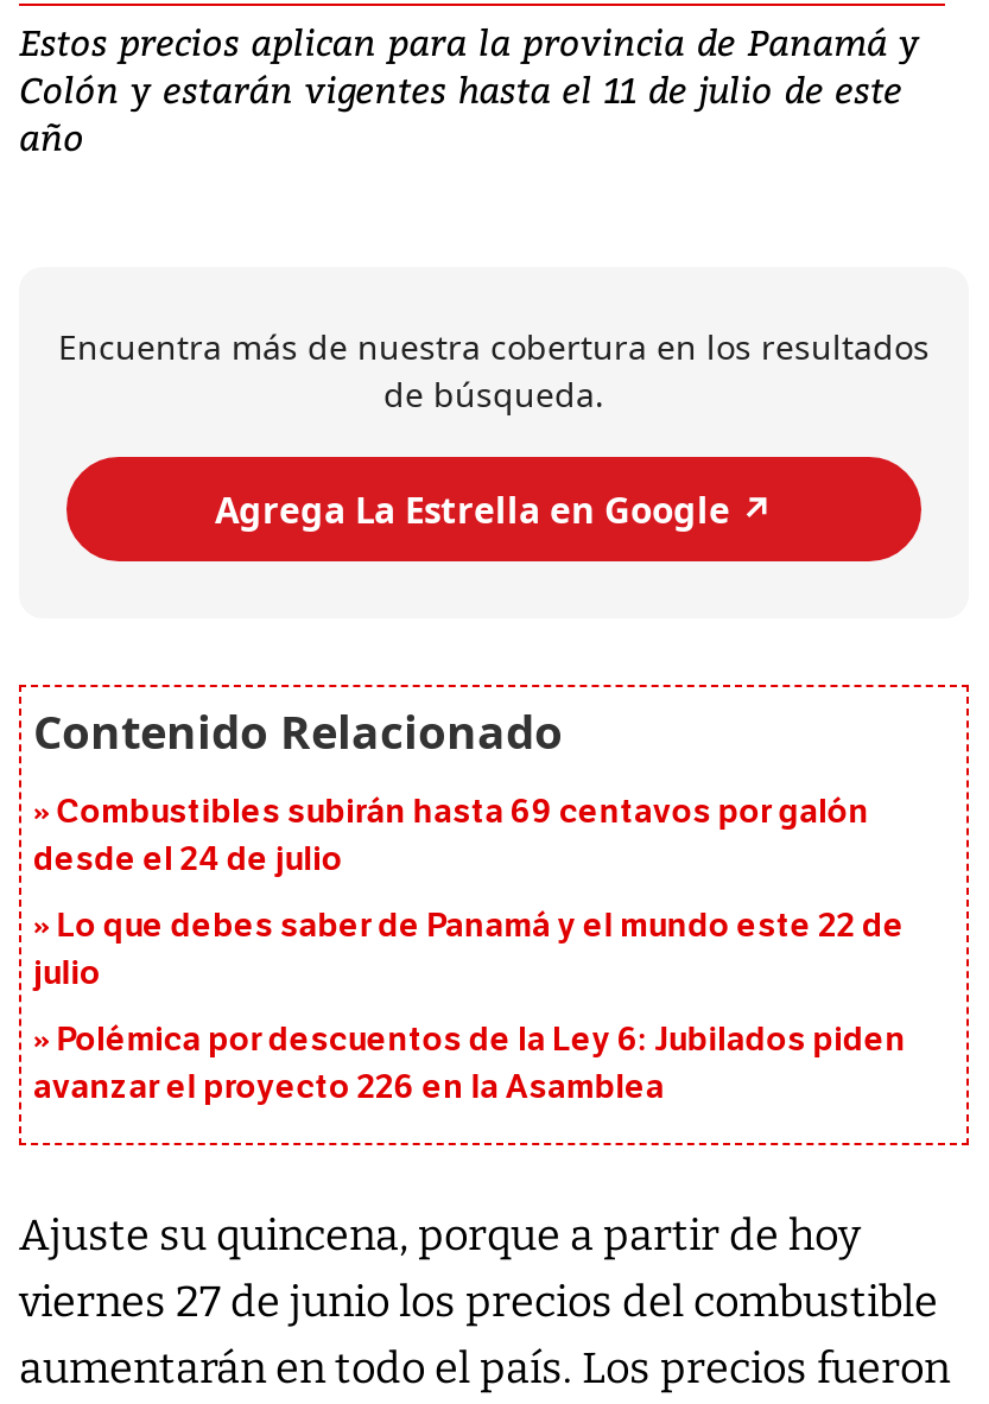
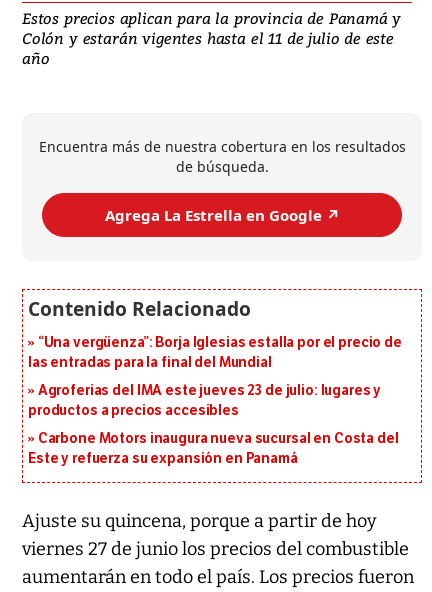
[33,793,869,881] Combustibles subirán hasta 69 centavos por galón | desde el 24 de julio -> [28,334,402,371] “Una vergüenza”: Borja Iglesias estalla por el precio de | las entradas para la final del Mundial
[33,907,904,995] Lo que debes saber de Panamá y el mundo este 22 de | julio -> [28,382,381,419] Agroferias del IMA este jueves 23 de julio: lugares y | productos a precios accesibles
[33,1021,906,1108] Polémica por descuentos de la Ley 6: Jubilados piden | avanzar el proyecto 226 en la Asamblea -> [28,430,399,467] Carbone Motors inaugura nueva sucursal en Costa del | Este y refuerza su expansión en Panamá

